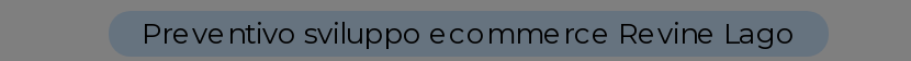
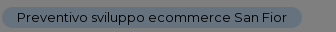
[142,14,796,49] Preventivo sviluppo ecommerce Revine Lago -> [17,9,287,25] Preventivo sviluppo ecommerce San Fior

